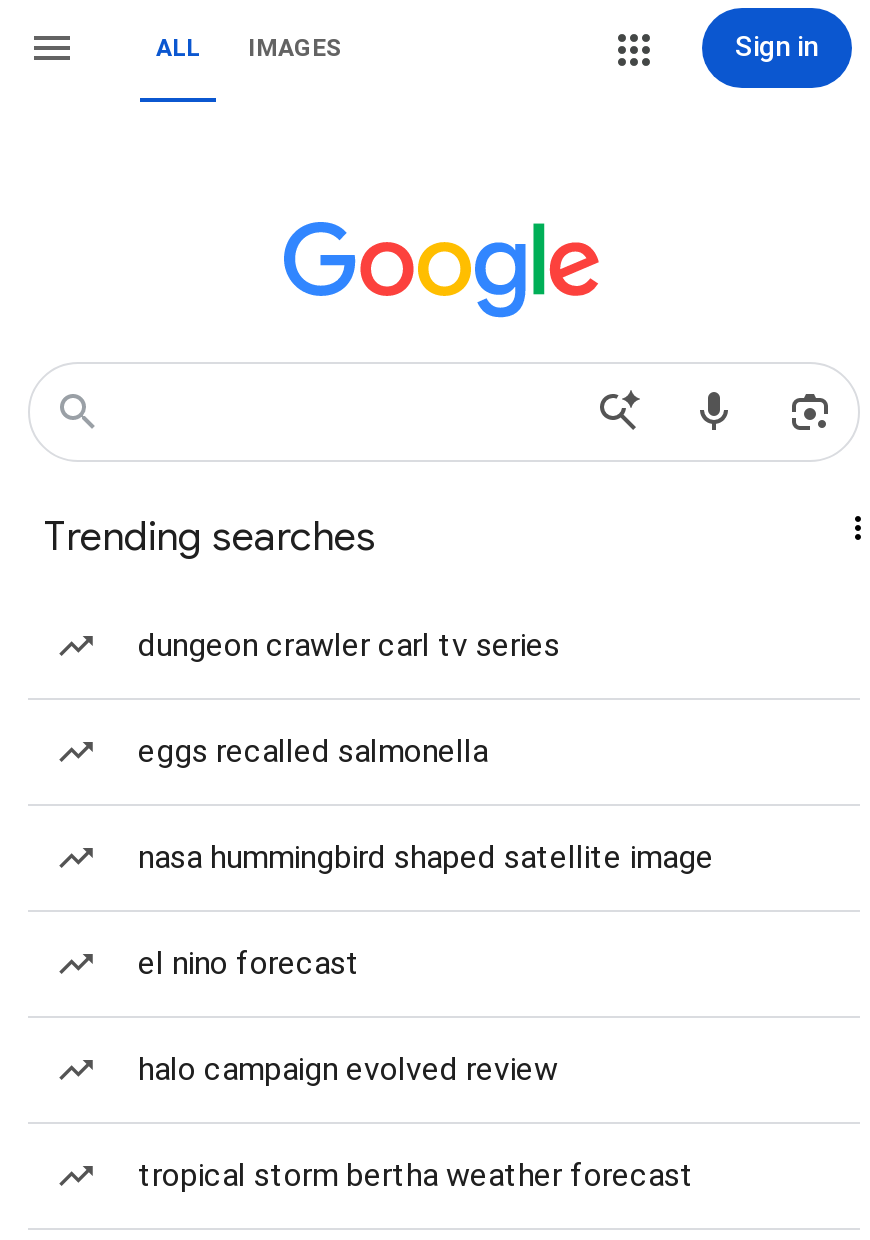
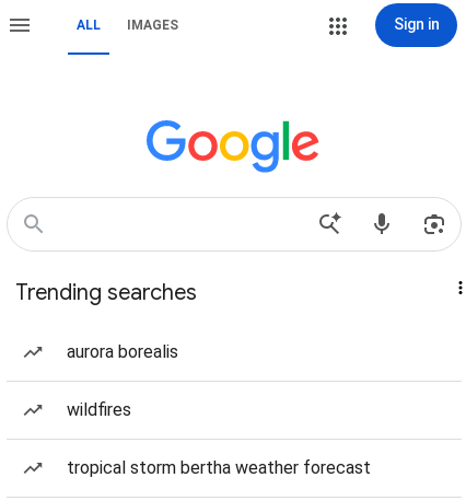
[138,626,714,1088] dungeon crawler carl tv series | eggs recalled salmonella | nasa hummingbird shaped satellite image | el nino forecast | halo campaign evolved review -> [67,341,178,420] aurora borealis | wildfires

